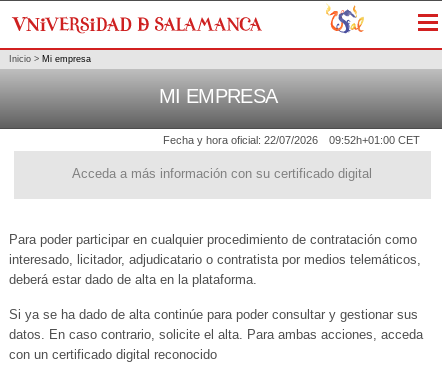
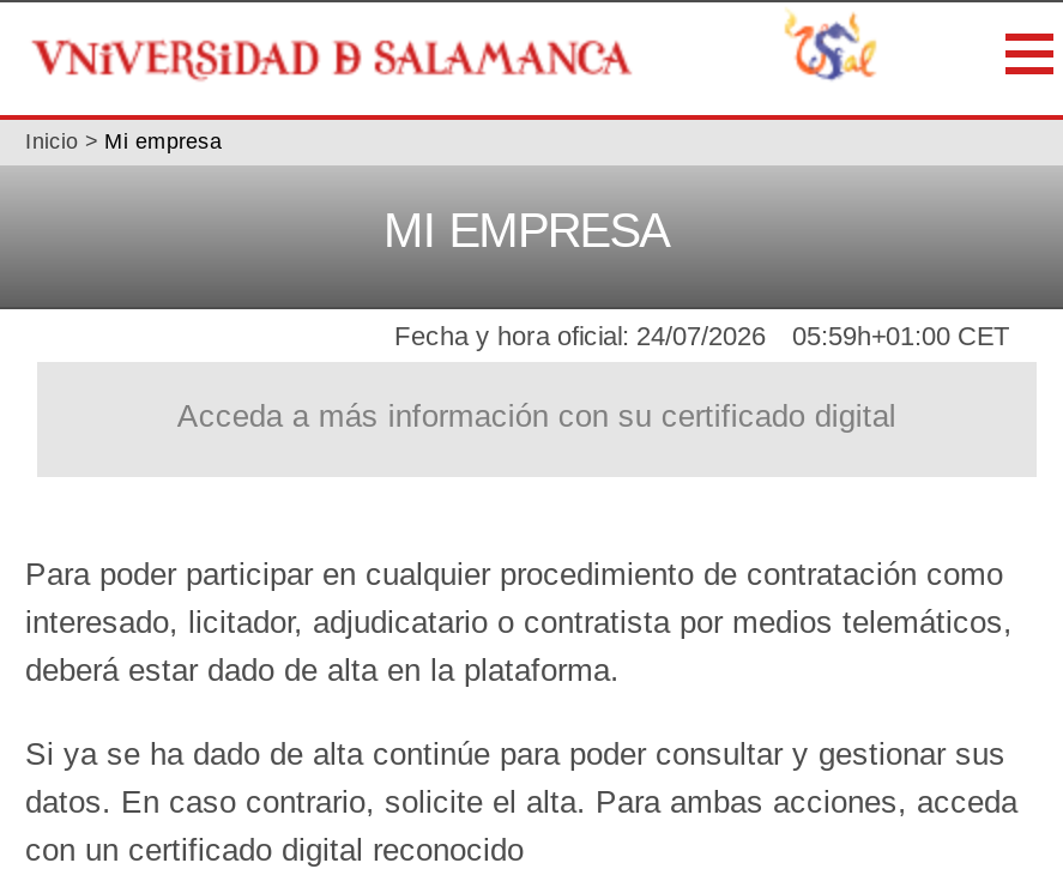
[163,134,318,146] Fecha y hora oficial: 22/07/2026 -> [394,322,766,351] Fecha y hora oficial: 24/07/2026
[329,134,420,146] 09:52h+01:00 CET -> [792,322,1010,351] 05:59h+01:00 CET

